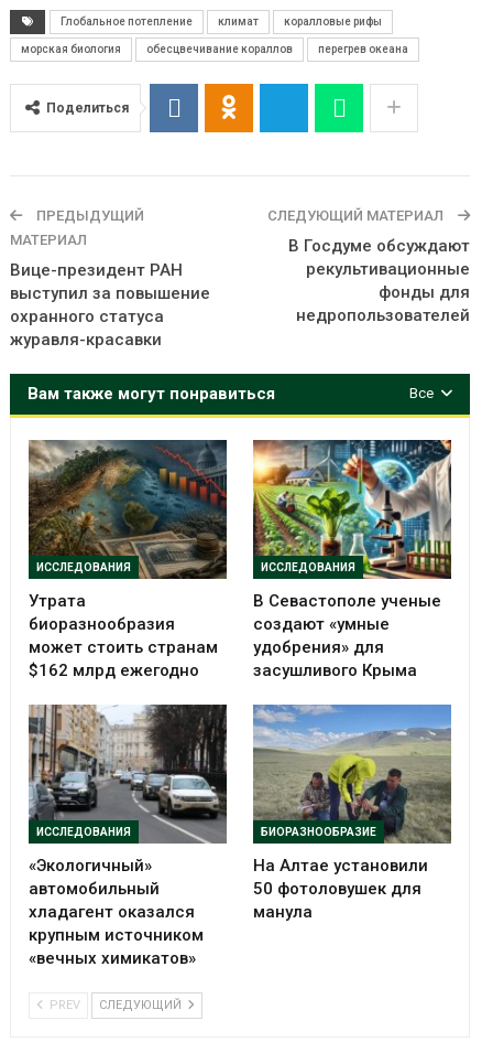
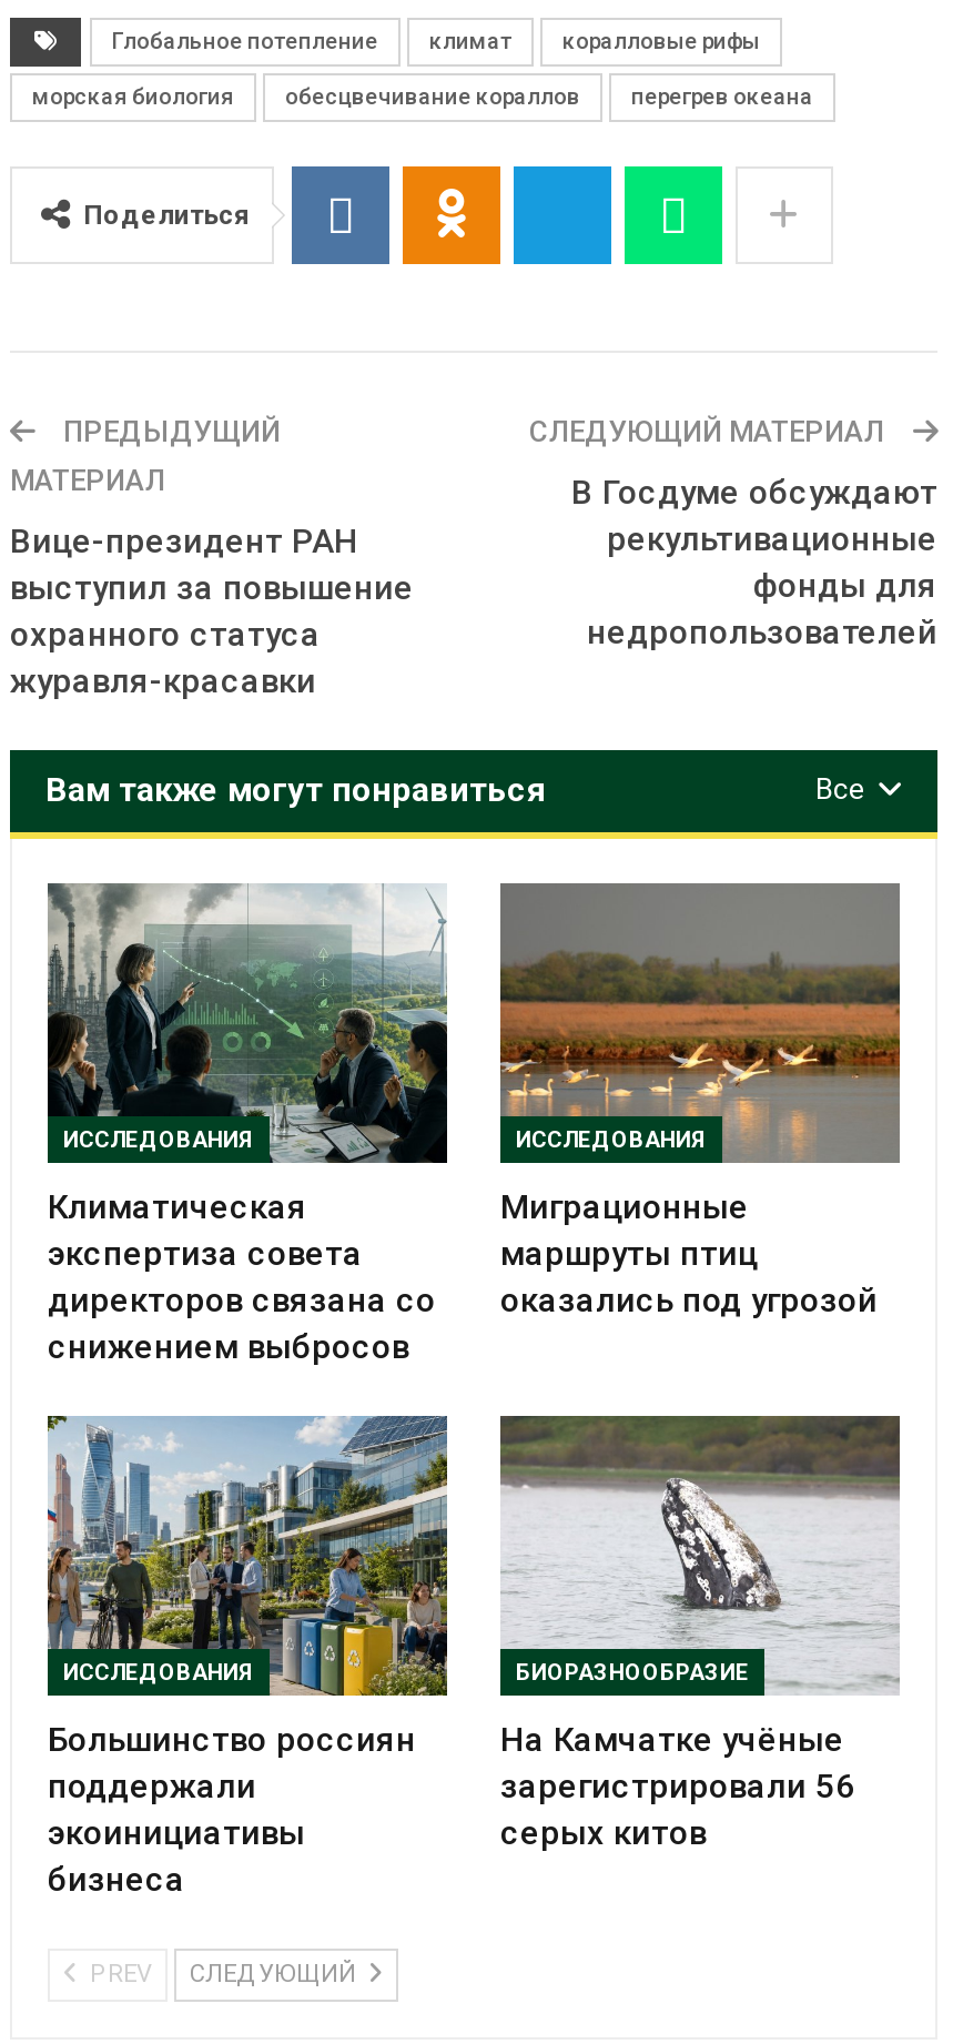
[29,439,228,681] [image] | Утрата | биоразнообразия | может стоить странам | $162 млрд ежегодно -> [48,883,447,1368] [image] | Климатическая | экспертиза совета | директоров связана со | снижением выбросов
[252,439,452,681] [image] | В Севастополе ученые | создают «умные | удобрения» для | засушливого Крыма -> [498,883,902,1321] [image] | Миграционные | маршруты птиц | оказались под угрозой
[28,703,227,968] [image] | «Экологичный» | автомобильный | хладагент оказался | крупным источником | «вечных химикатов» -> [45,1414,447,1900] [image] | Большинство россиян | поддержали | экоинициативы | бизнеса
[252,703,452,922] [image] | На Алтае установили | 50 фотоловушек для | манула -> [498,1414,902,1854] [image] | На Камчатке учёные | зарегистрировали 56 | серых китов

